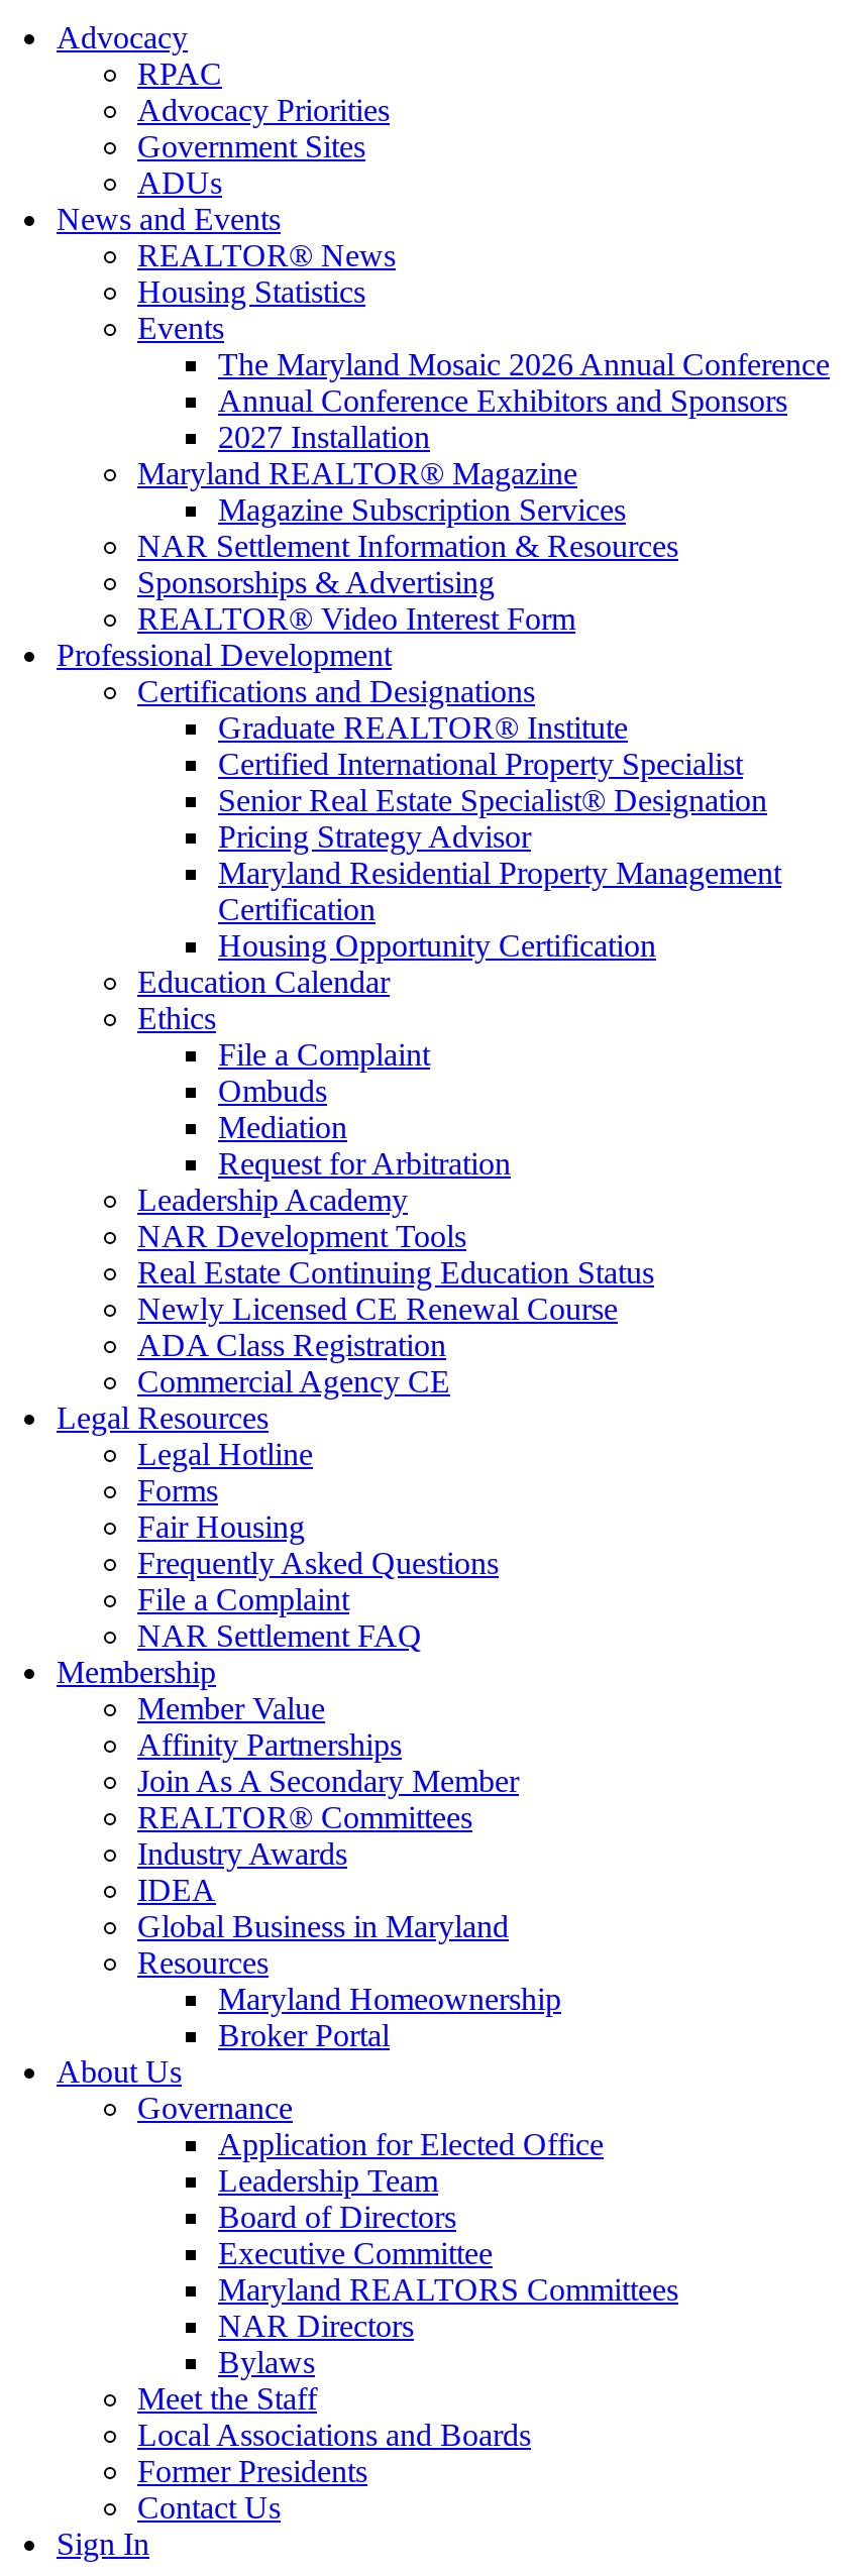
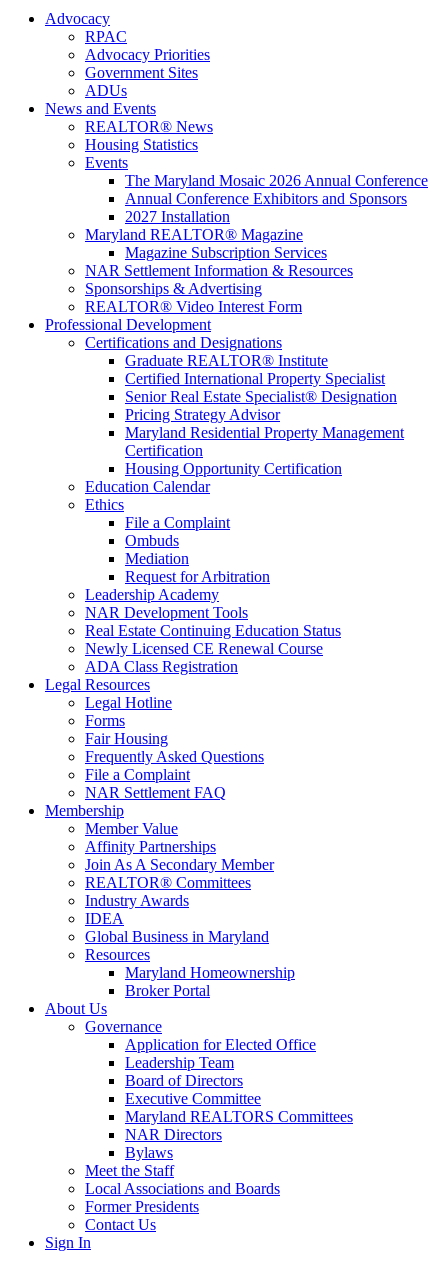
[137,1364,450,1398] Commercial Agency CE -> none

